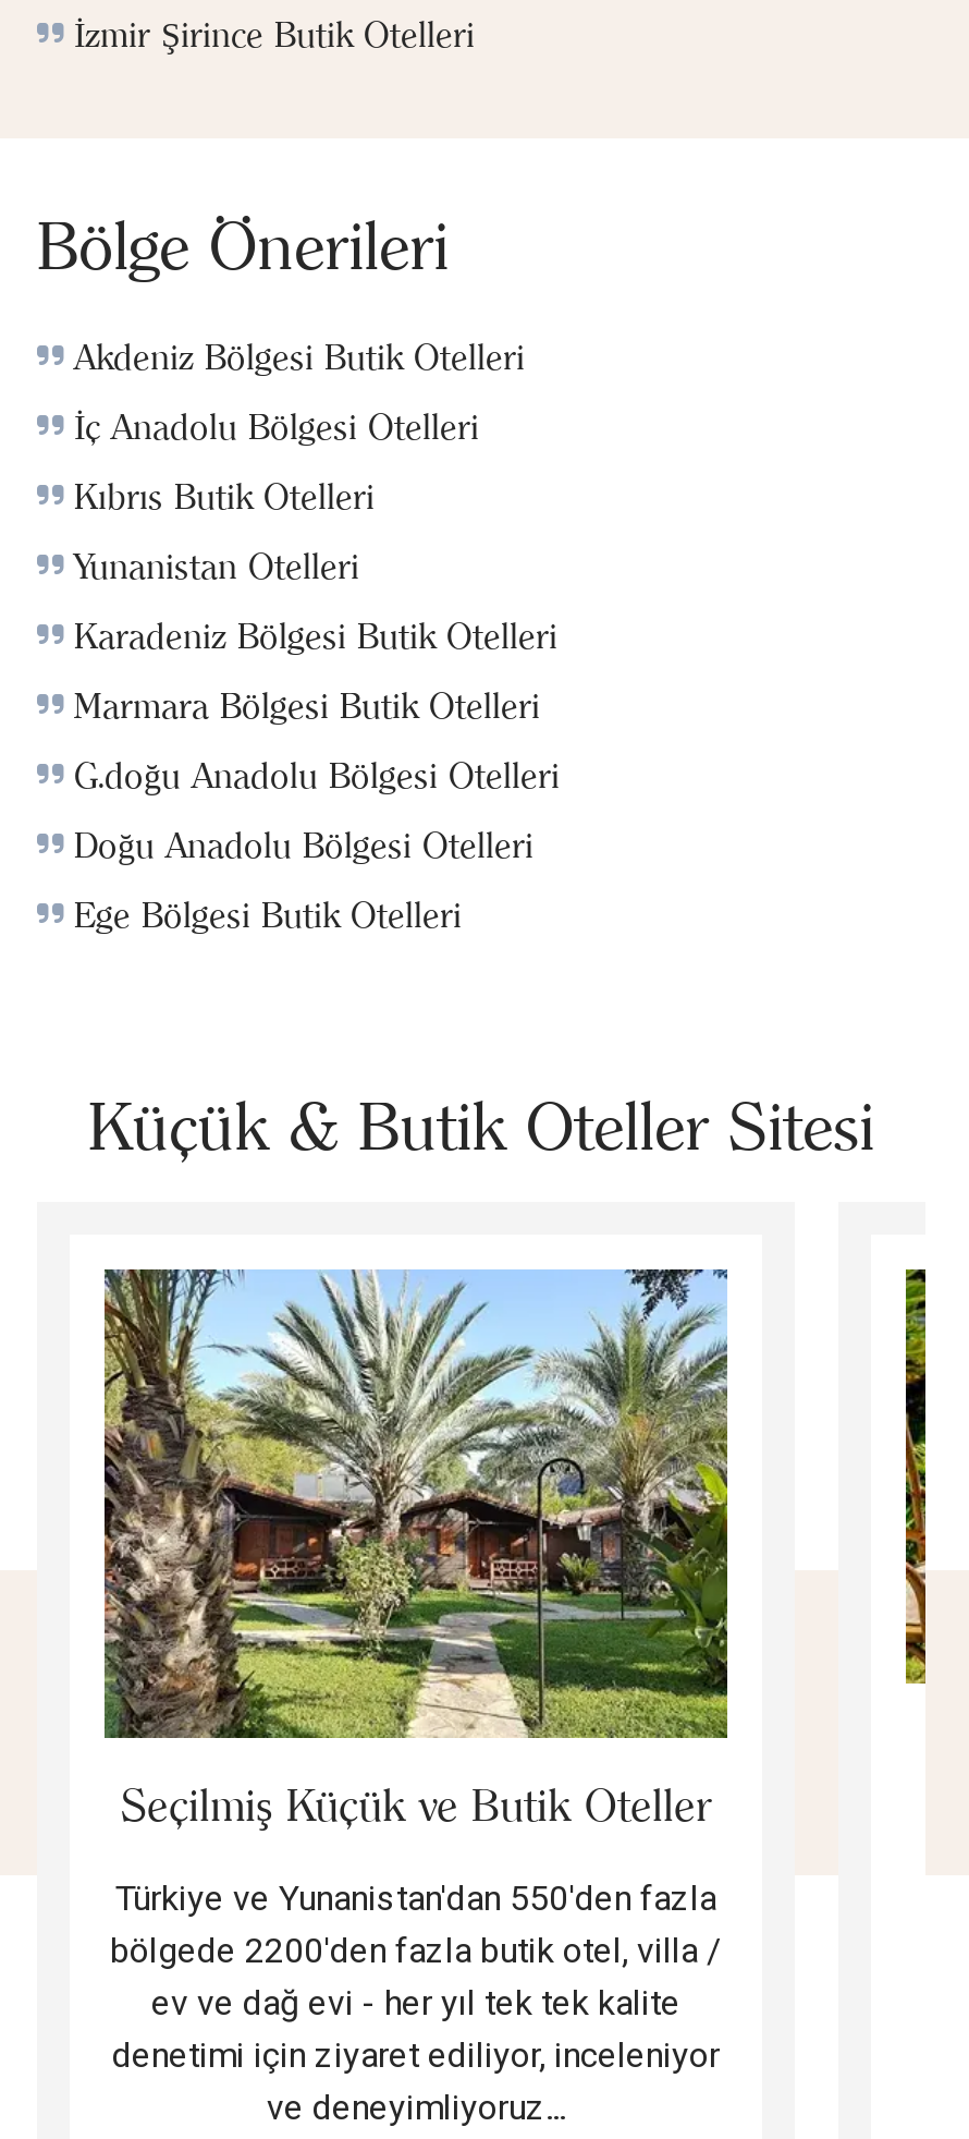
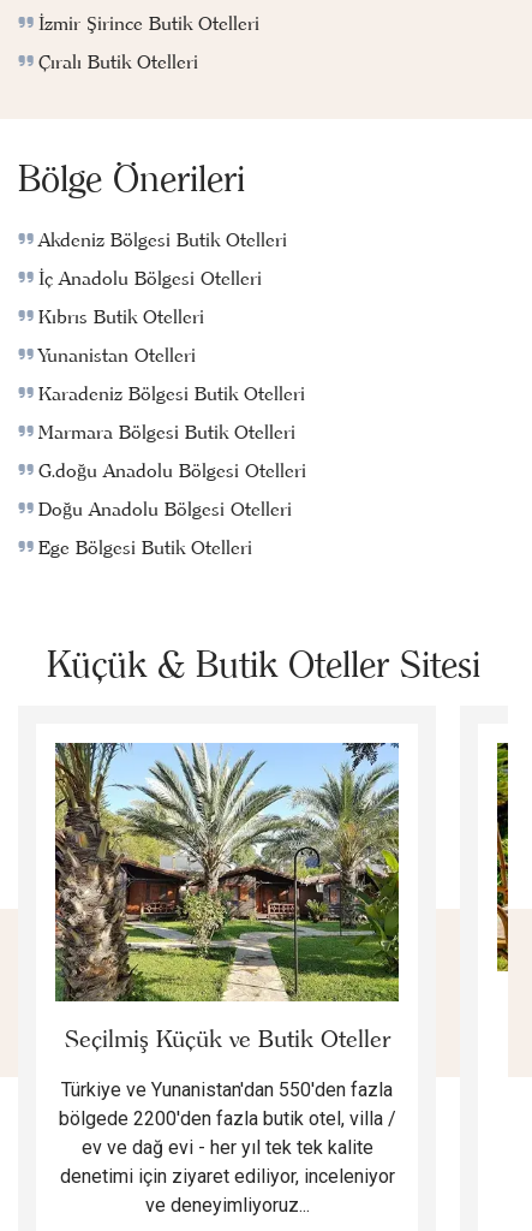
none -> [38,49,198,73] Çıralı Butik Otelleri

